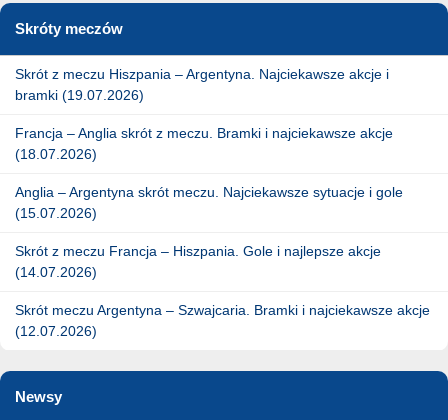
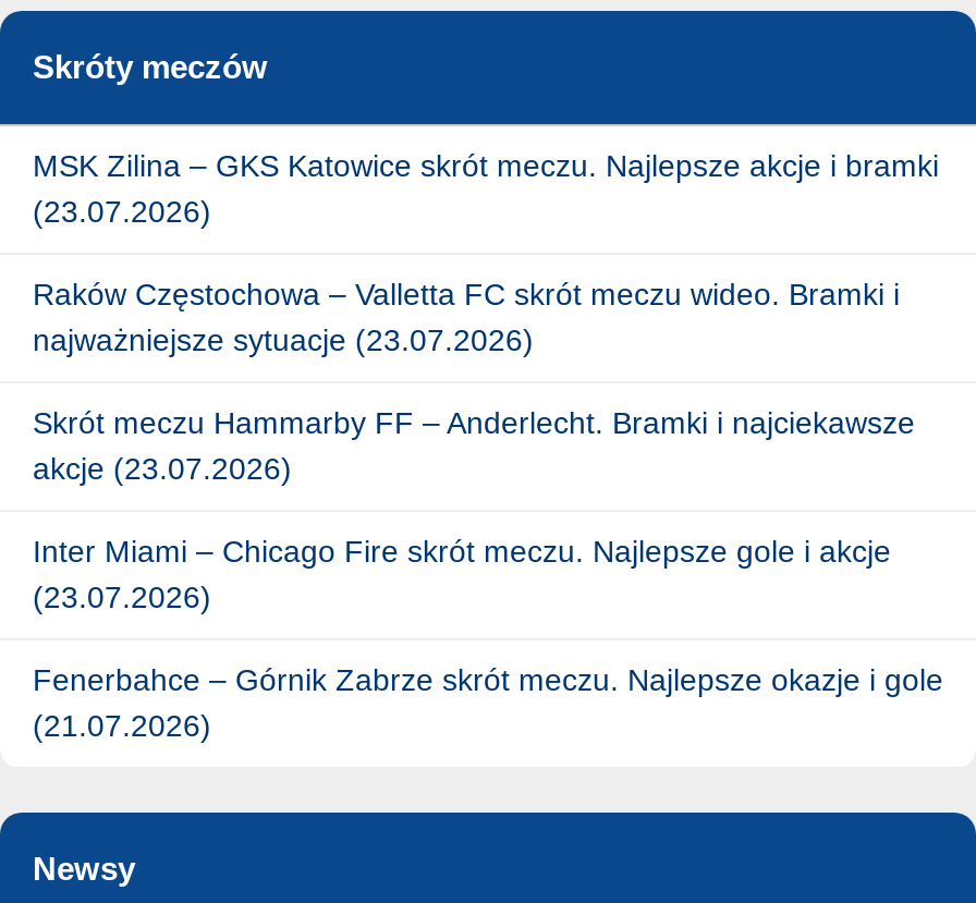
[15,66,389,103] Skrót z meczu Hiszpania – Argentyna. Najciekawsze akcje i | bramki (19.07.2026) -> [33,148,939,228] MSK Zilina – GKS Katowice skrót meczu. Najlepsze akcje i bramki | (23.07.2026)
[15,125,393,162] Francja – Anglia skrót z meczu. Bramki i najciekawsze akcje | (18.07.2026) -> [33,276,900,357] Raków Częstochowa – Valletta FC skrót meczu wideo. Bramki i | najważniejsze sytuacje (23.07.2026)
[15,184,403,221] Anglia – Argentyna skrót meczu. Najciekawsze sytuacje i gole | (15.07.2026) -> [33,405,915,485] Skrót meczu Hammarby FF – Anderlecht. Bramki i najciekawsze | akcje (23.07.2026)
[15,243,381,280] Skrót z meczu Francja – Hiszpania. Gole i najlepsze akcje | (14.07.2026) -> [33,533,891,614] Inter Miami – Chicago Fire skrót meczu. Najlepsze gole i akcje | (23.07.2026)
[15,302,430,339] Skrót meczu Argentyna – Szwajcaria. Bramki i najciekawsze akcje | (12.07.2026) -> [33,662,943,742] Fenerbahce – Górnik Zabrze skrót meczu. Najlepsze okazje i gole | (21.07.2026)

